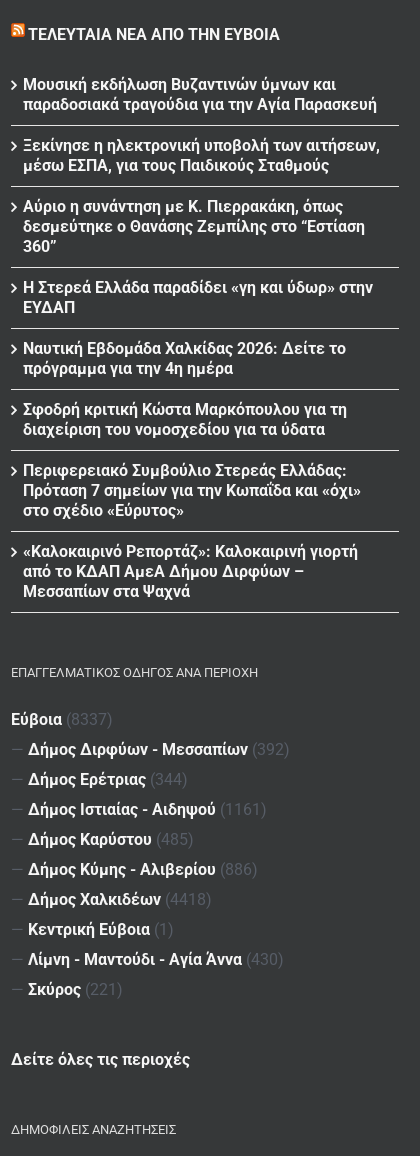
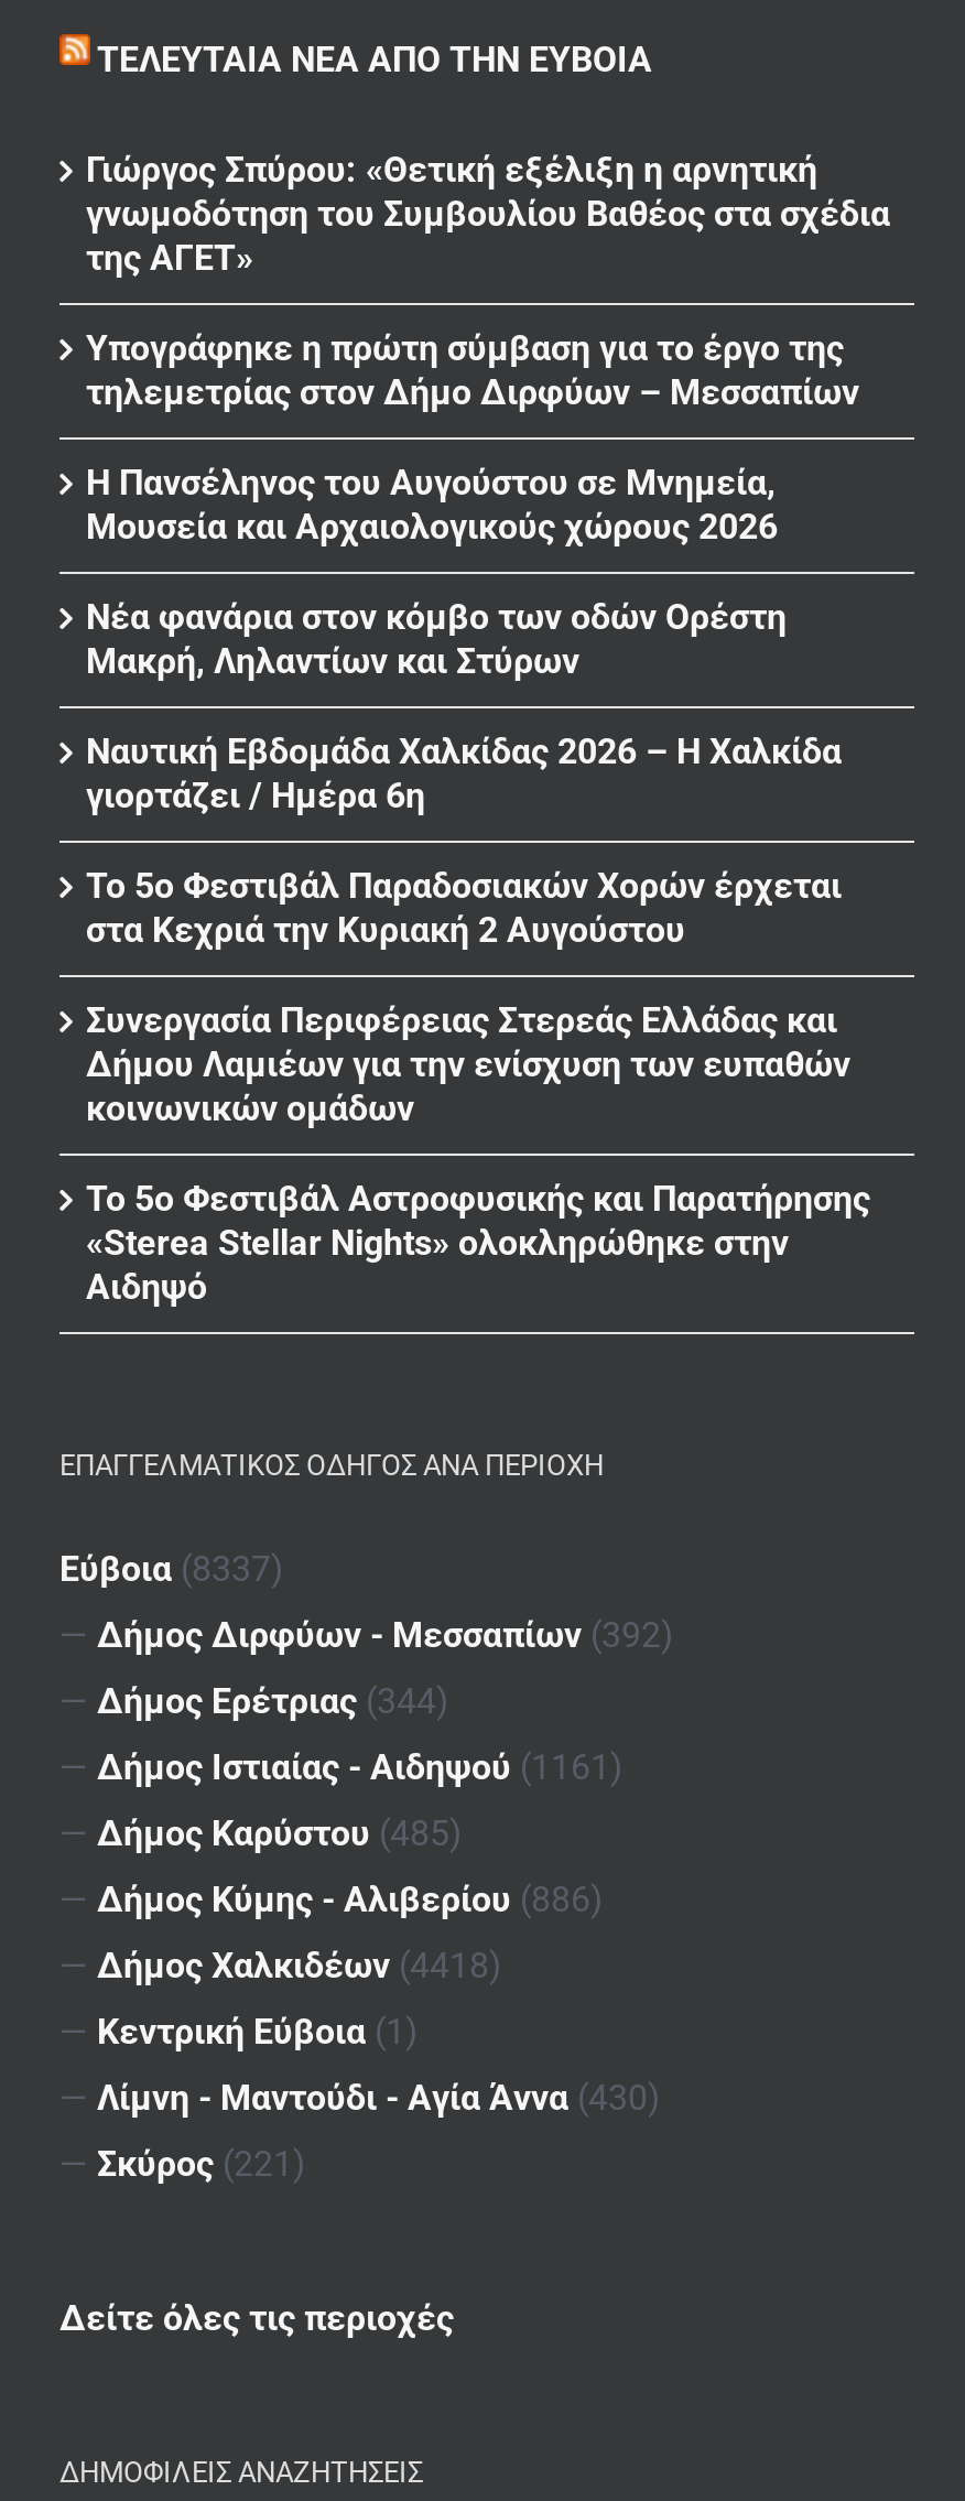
[23,75,377,114] Μουσική εκδήλωση Βυζαντινών ύμνων και | παραδοσιακά τραγούδια για την Αγία Παρασκευή -> [86,148,890,278] Γιώργος Σπύρου: «Θετική εξέλιξη η αρνητική | γνωμοδότηση του Συμβουλίου Βαθέος στα σχέδια | της ΑΓΕΤ»
[23,136,380,175] Ξεκίνησε η ηλεκτρονική υποβολή των αιτήσεων, | μέσω ΕΣΠΑ, για τους Παιδικούς Σταθμούς -> [86,327,859,413] Υπογράφηκε η πρώτη σύμβαση για το έργο της | τηλεμετρίας στον Δήμο Διρφύων – Μεσσαπίων
[23,197,365,256] Αύριο η συνάντηση με Κ. Πιερρακάκη, όπως | δεσμεύτηκε ο Θανάσης Ζεμπίλης στο “Εστίαση | 360” -> [86,461,778,547] Η Πανσέληνος του Αυγούστου σε Μνημεία, | Μουσεία και Αρχαιολογικούς χώρους 2026
[23,278,373,317] Η Στερεά Ελλάδα παραδίδει «γη και ύδωρ» στην | ΕΥΔΑΠ -> [86,596,787,682] Νέα φανάρια στον κόμβο των οδών Ορέστη | Μακρή, Ληλαντίων και Στύρων
[23,339,346,378] Ναυτική Εβδομάδα Χαλκίδας 2026: Δείτε το | πρόγραμμα για την 4η ημέρα -> [86,730,842,816] Ναυτική Εβδομάδα Χαλκίδας 2026 – Η Χαλκίδα | γιορτάζει / Ημέρα 6η
[23,400,347,439] Σφοδρή κριτική Κώστα Μαρκόπουλου για τη | διαχείριση του νομοσχεδίου για τα ύδατα -> [86,864,842,950] Το 5ο Φεστιβάλ Παραδοσιακών Χορών έρχεται | στα Κεχριά την Κυριακή 2 Αυγούστου
[23,461,361,520] Περιφερειακό Συμβούλιο Στερεάς Ελλάδας: | Πρόταση 7 σημείων για την Κωπαΐδα και «όχι» | στο σχέδιο «Εύρυτος» -> [86,999,850,1129] Συνεργασία Περιφέρειας Στερεάς Ελλάδας και | Δήμου Λαμιέων για την ενίσχυση των ευπαθών | κοινωνικών ομάδων
[23,542,358,601] «Καλοκαιρινό Ρεπορτάζ»: Καλοκαιρινή γιορτή | από το ΚΔΑΠ ΑμεΑ Δήμου Διρφύων – | Μεσσαπίων στα Ψαχνά -> [86,1177,870,1307] Το 5ο Φεστιβάλ Αστροφυσικής και Παρατήρησης | «Sterea Stellar Nights» ολοκληρώθηκε στην | Αιδηψό

